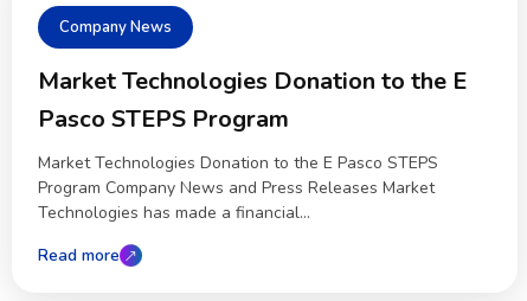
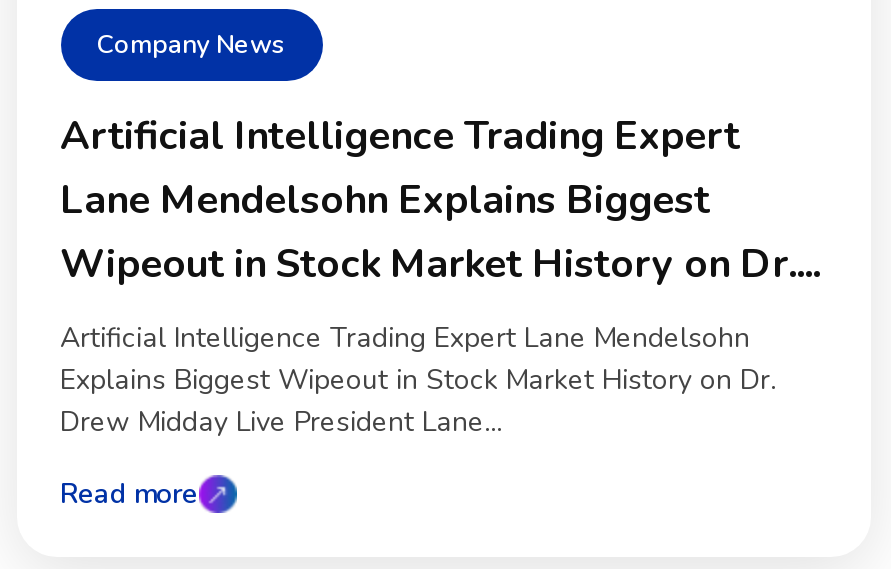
[37,65,466,135] Market Technologies Donation to the E | Pasco STEPS Program -> [60,109,820,291] Artificial Intelligence Trading Expert | Lane Mendelsohn Explains Biggest | Wipeout in Stock Market History on Dr....
[37,152,438,224] Market Technologies Donation to the E Pasco STEPS | Program Company News and Press Releases Market | Technologies has made a financial... -> [60,319,776,441] Artificial Intelligence Trading Expert Lane Mendelsohn | Explains Biggest Wipeout in Stock Market History on Dr. | Drew Midday Live President Lane...

